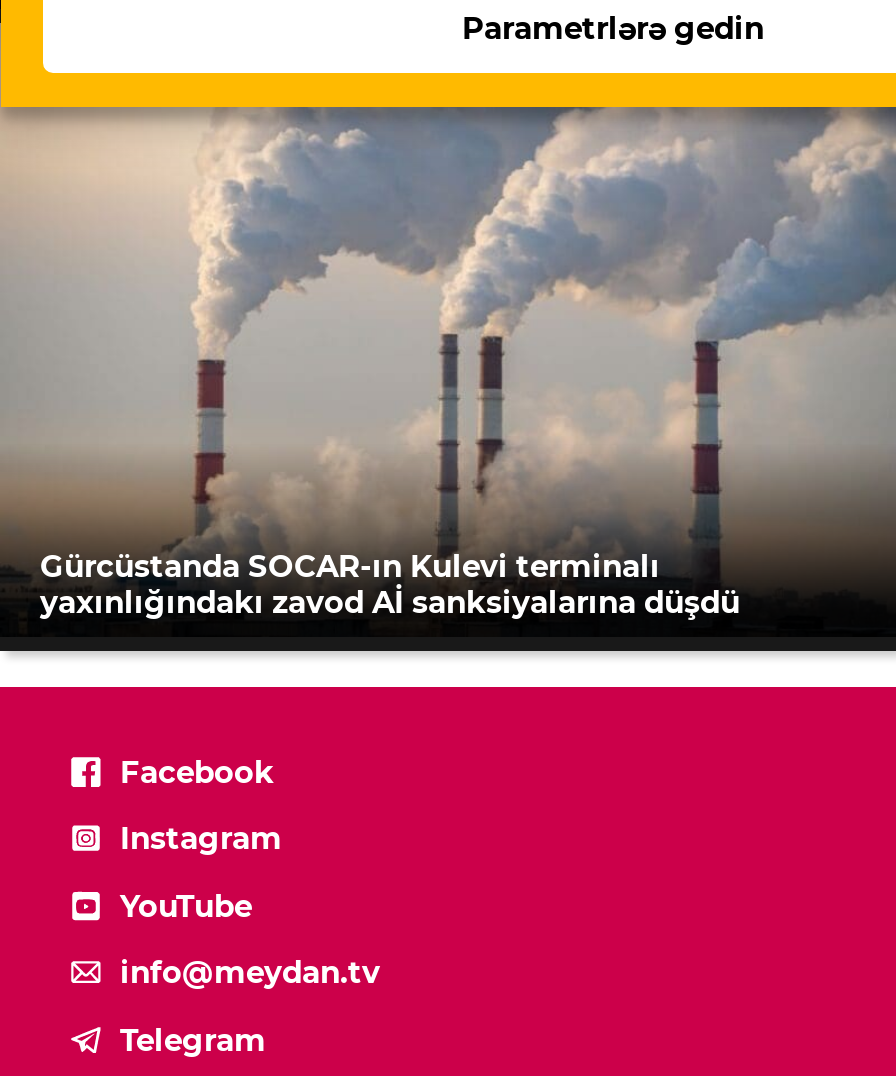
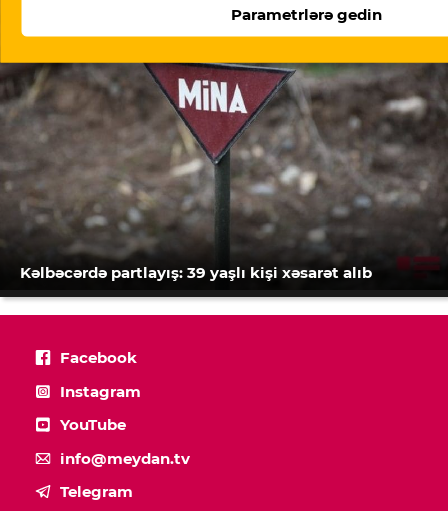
[6,104,890,620] [image] | Gürcüstanda SOCAR-ın Kulevi terminalı | yaxınlığındakı zavod Aİ sanksiyalarına düşdü -> [3,53,445,282] [image] | Kəlbəcərdə partlayış: 39 yaşlı kişi xəsarət alıb

